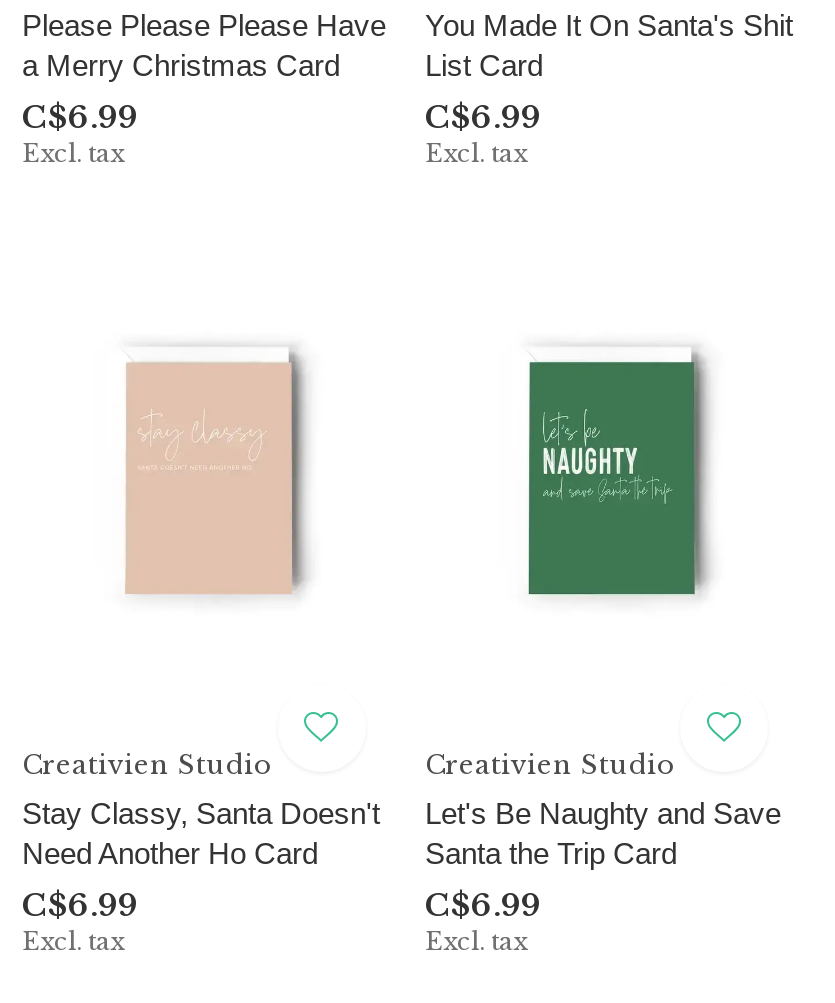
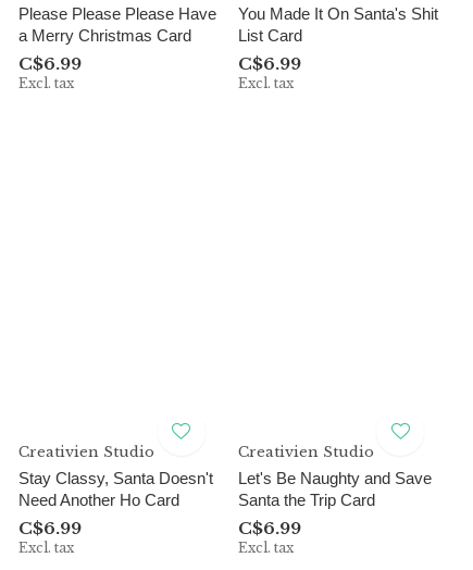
[124,346,310,600] [image] -> none
[526,346,712,600] [image] -> none

